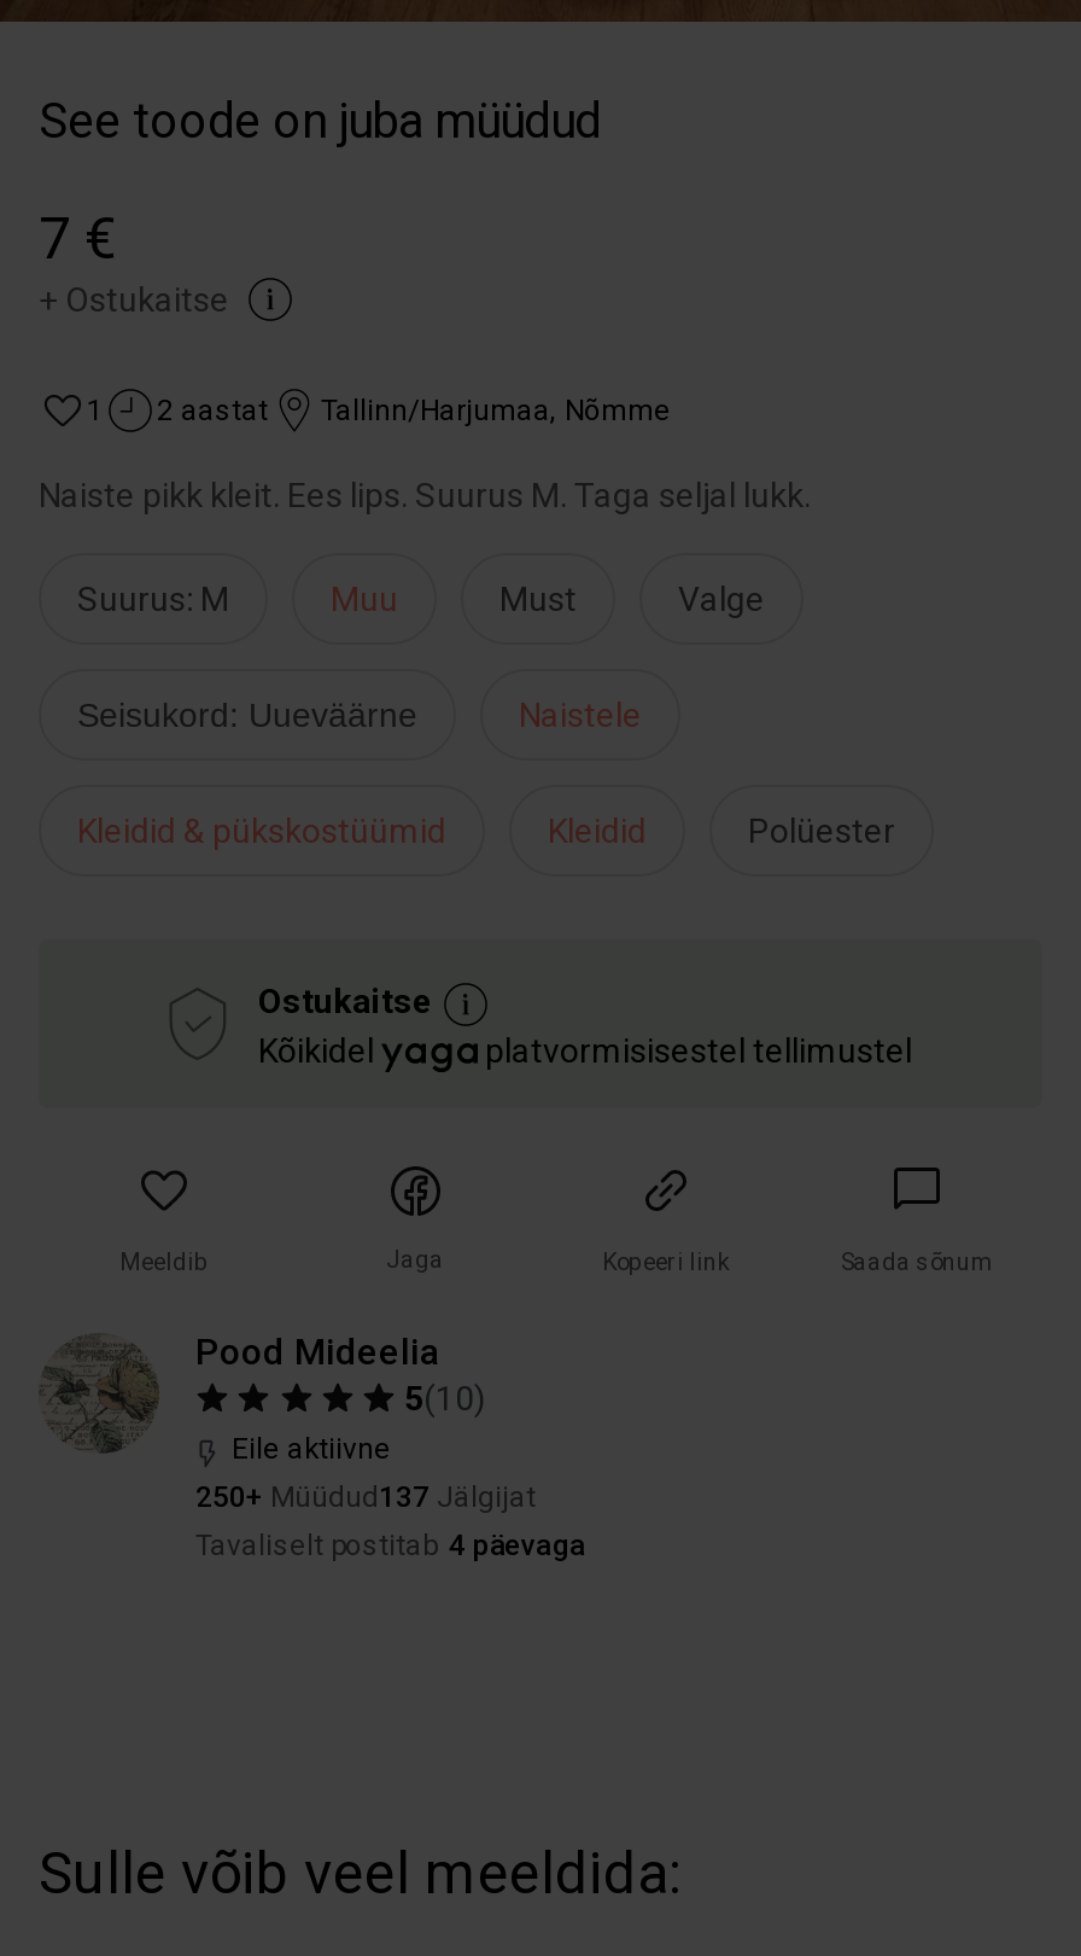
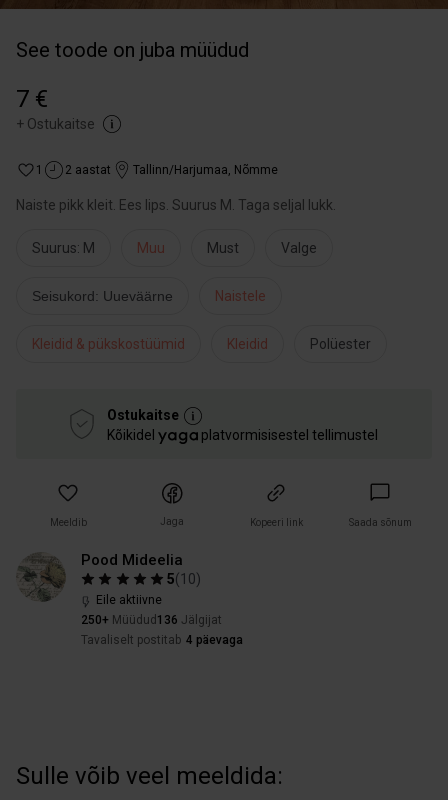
[195,1480,536,1514] 250+ Müüdud137 Jälgijat -> [81,613,222,627] 250+ Müüdud136 Jälgijat

